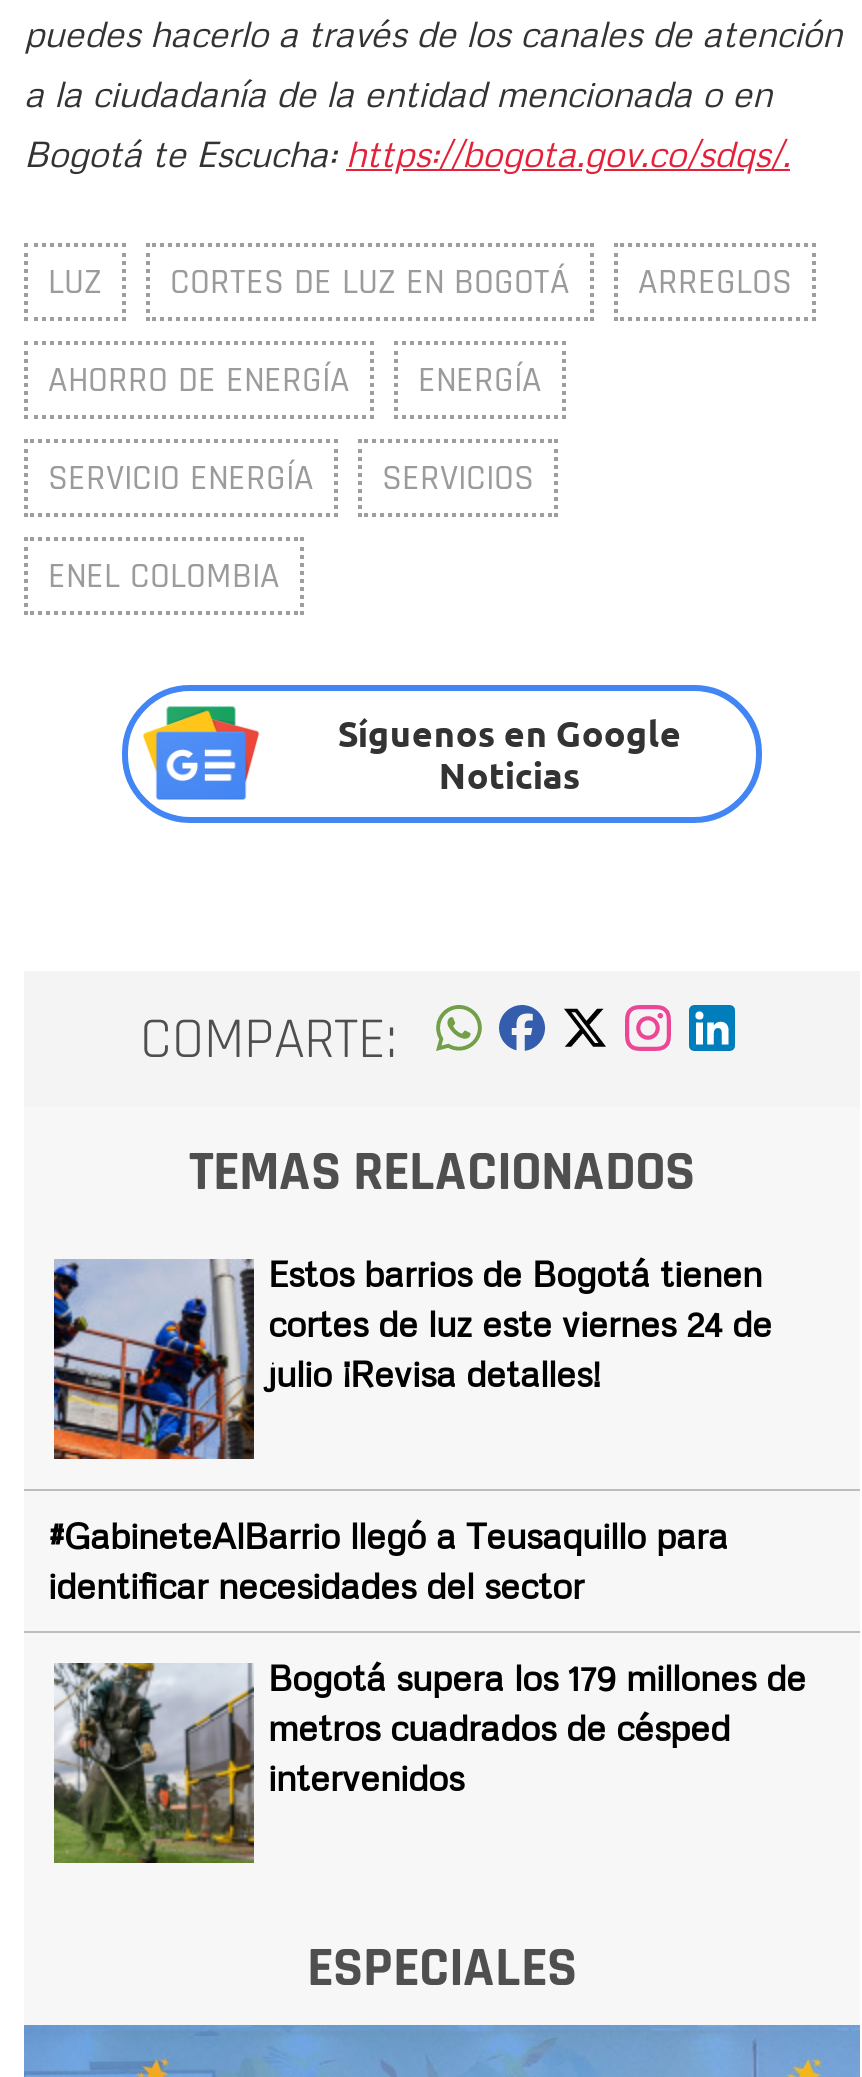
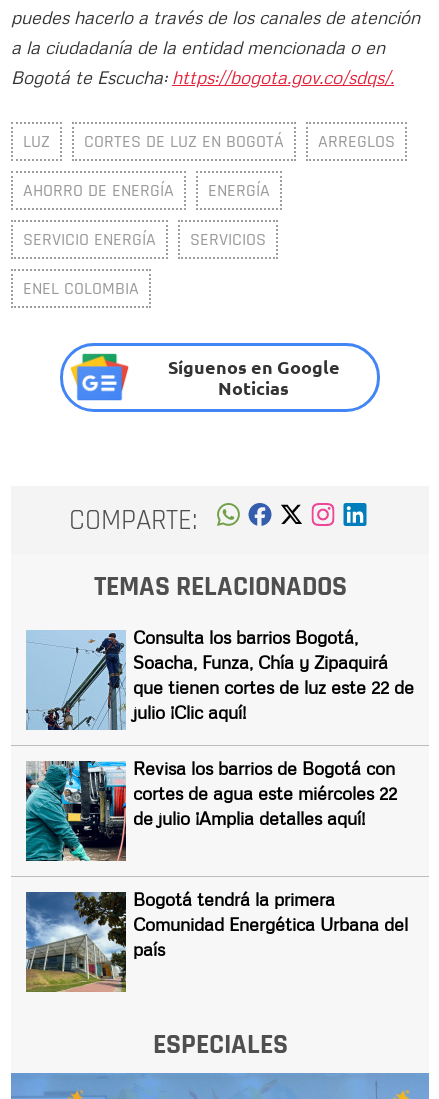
[52,1252,772,1461] [image] | Estos barrios de Bogotá tienen | cortes de luz este viernes 24 de | julio ¡Revisa detalles! -> [26,626,414,731] [image] | Consulta los barrios Bogotá, | Soacha, Funza, Chía y Zipaquirá | que tienen cortes de luz este 22 de | julio ¡Clic aquí!
[48,1514,728,1608] #GabineteAlBarrio llegó a Teusaquillo para | identificar necesidades del sector -> [133,757,397,829] Revisa los barrios de Bogotá con | cortes de agua este miércoles 22 | de julio ¡Amplia detalles aquí!
[52,1656,806,1865] [image] | Bogotá supera los 179 millones de | metros cuadrados de césped | intervenidos -> [25,888,408,992] [image] | Bogotá tendrá la primera | Comunidad Energética Urbana del | país

